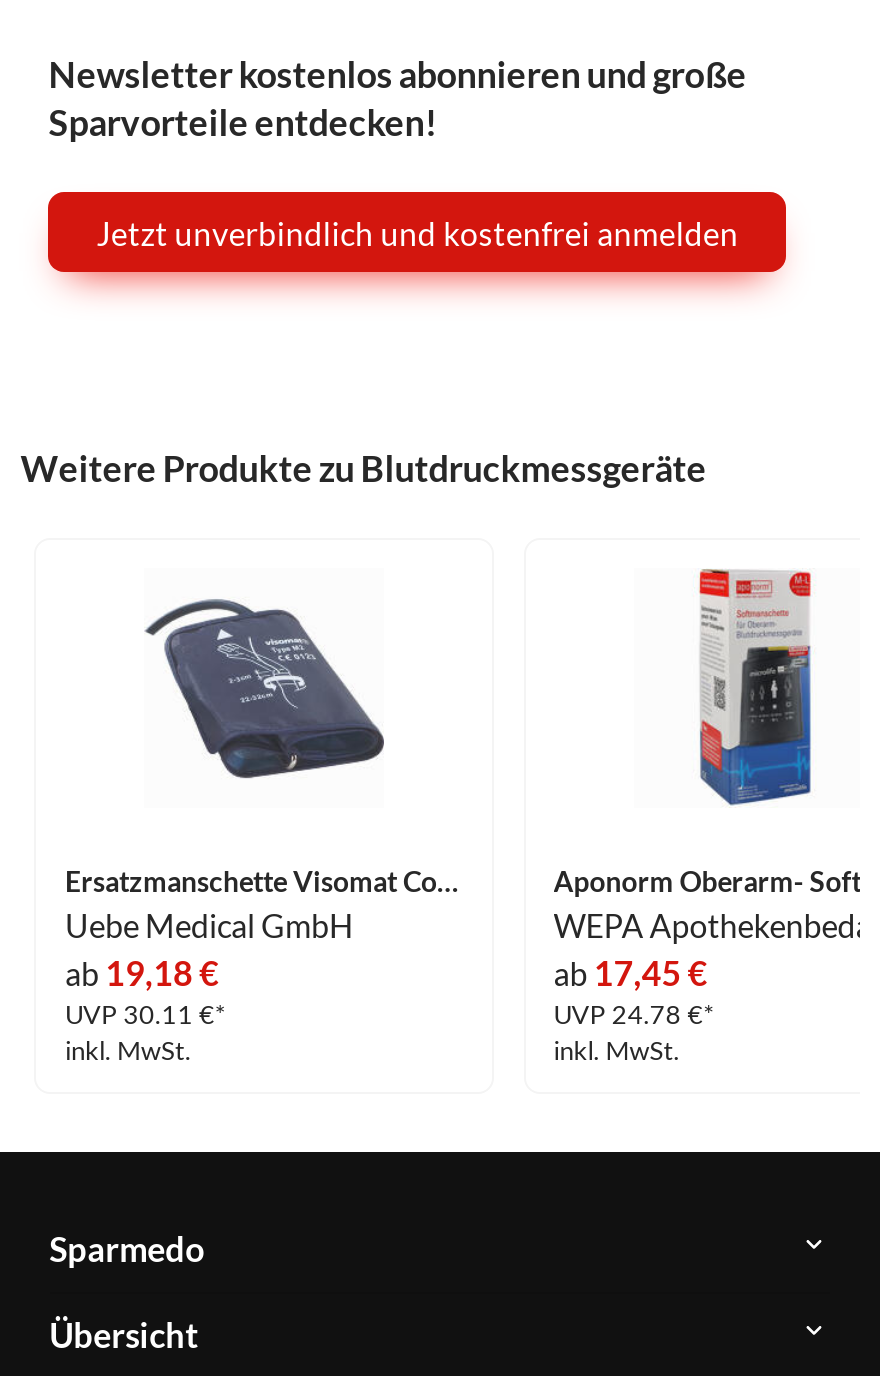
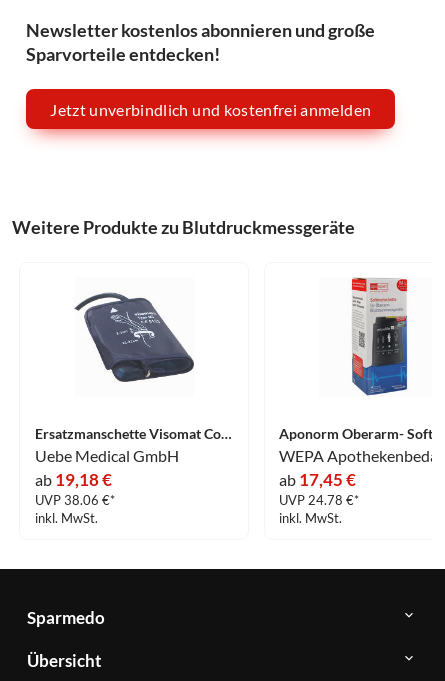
[65,998,225,1030] UVP 30.11 €* -> [34,492,114,508] UVP 38.06 €*

